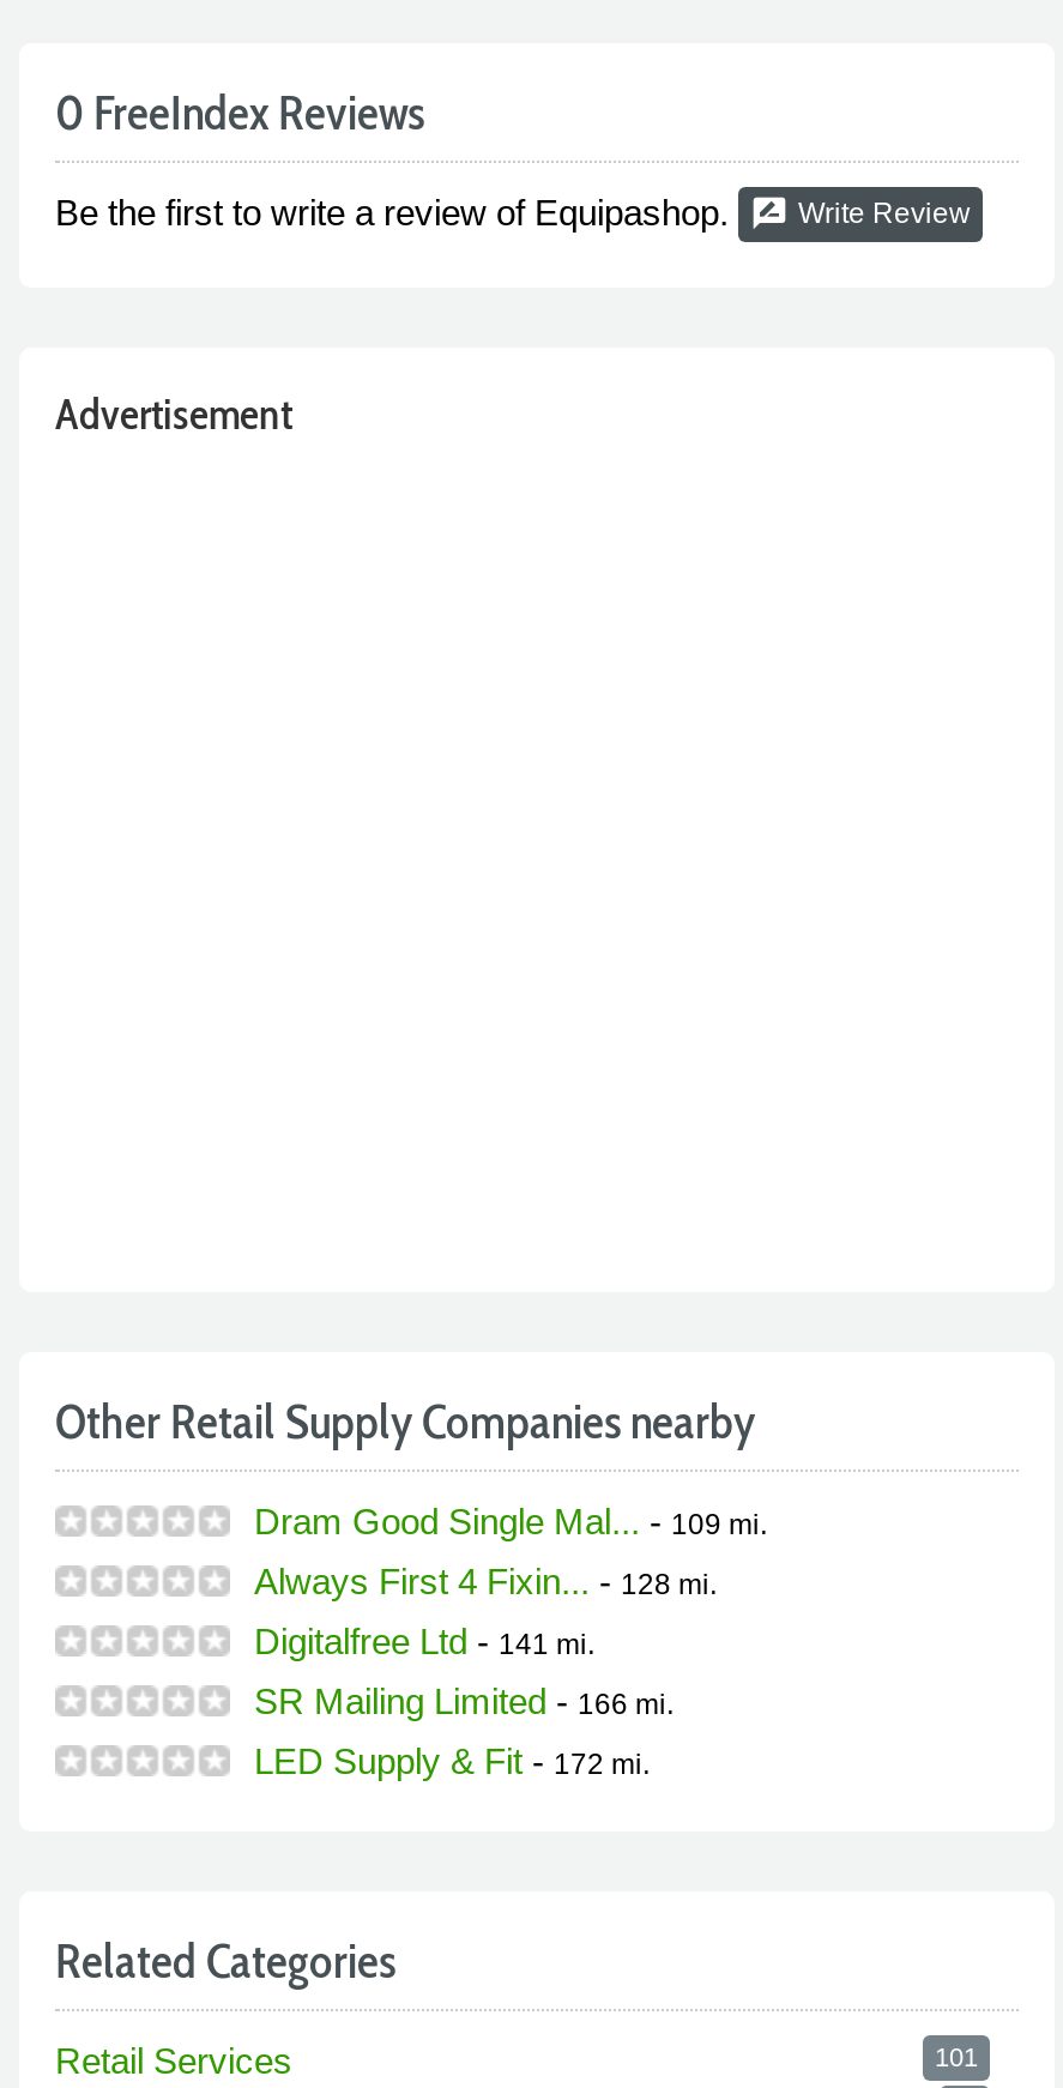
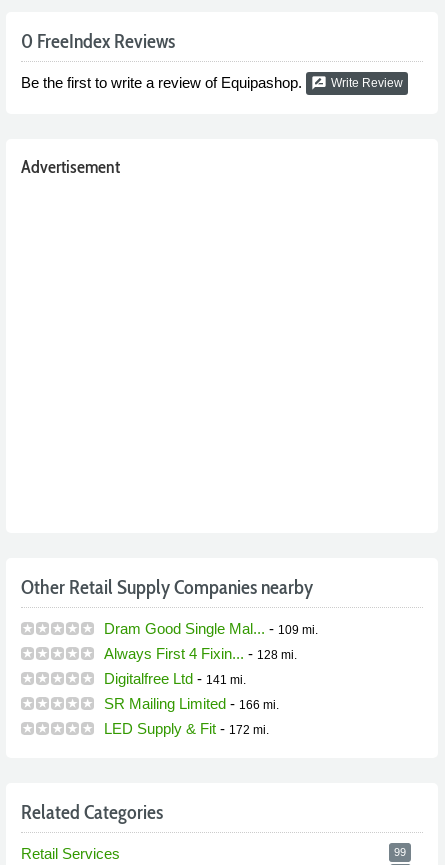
[935,2042,978,2071] 101 -> [394,846,406,858] 99

